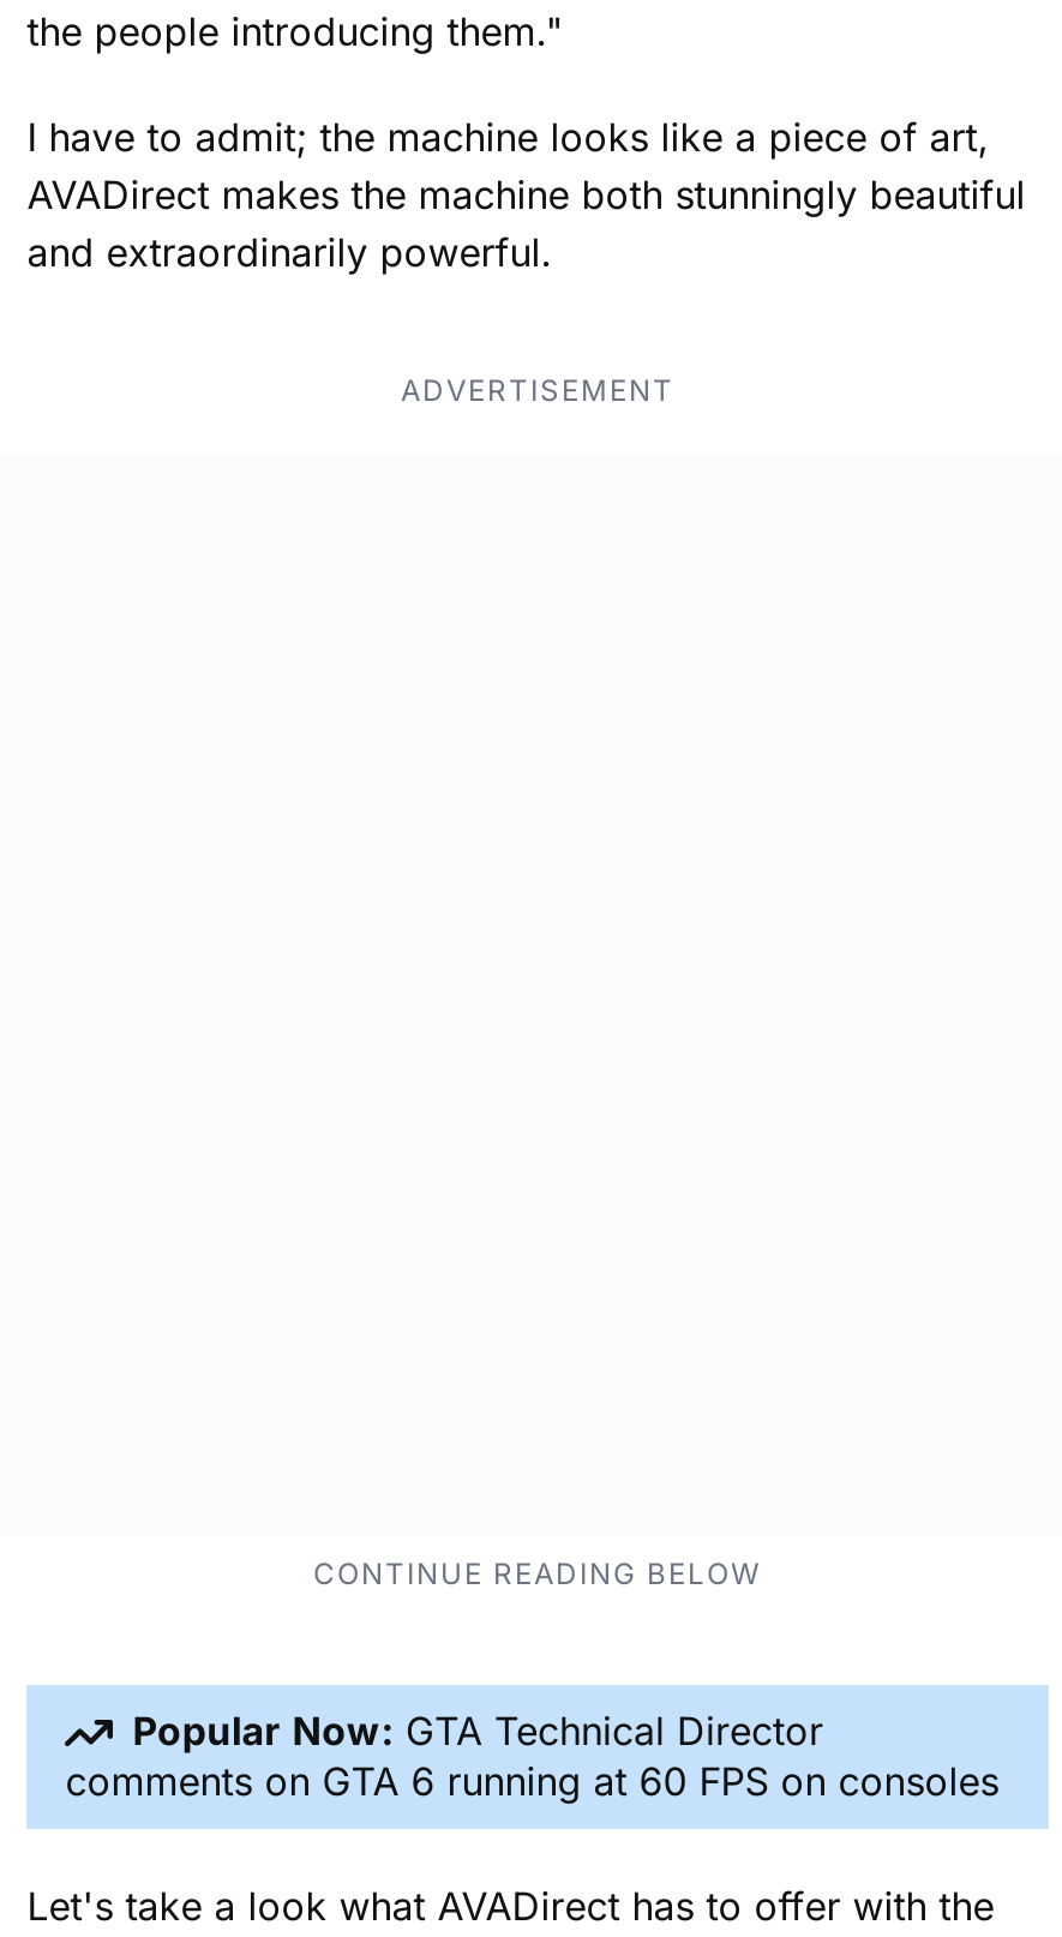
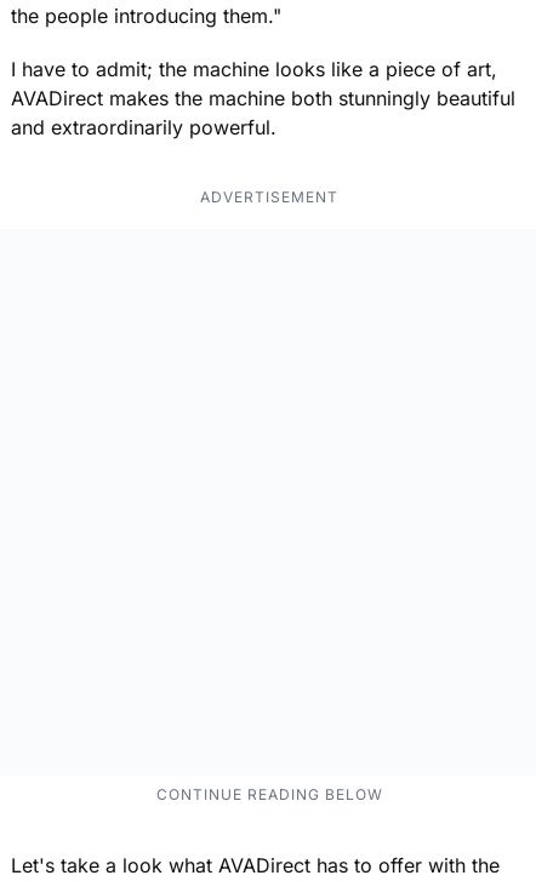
[65,1706,999,1806] Popular Now: GTA Technical Director | comments on GTA 6 running at 60 FPS on consoles -> none

